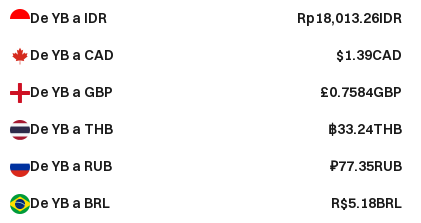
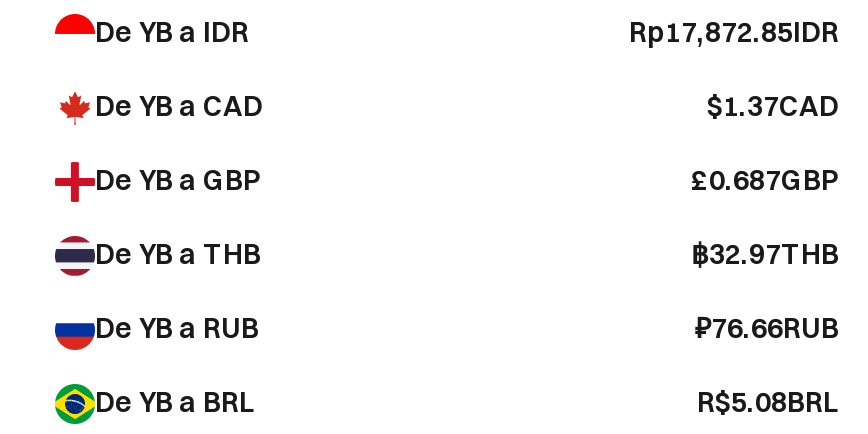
[297,9,402,27] Rp18,013.26IDR -> [629,14,839,50] Rp17,872.85IDR
[336,46,402,64] $1.39CAD -> [707,88,839,124] $1.37CAD
[320,83,402,101] £0.7584GBP -> [691,162,839,198] £0.687GBP
[328,120,402,138] ฿33.24THB -> [691,236,839,272] ฿32.97THB
[330,157,402,175] ₽77.35RUB -> [695,310,839,346] ₽76.66RUB
[331,194,402,212] R$5.18BRL -> [697,384,839,420] R$5.08BRL

